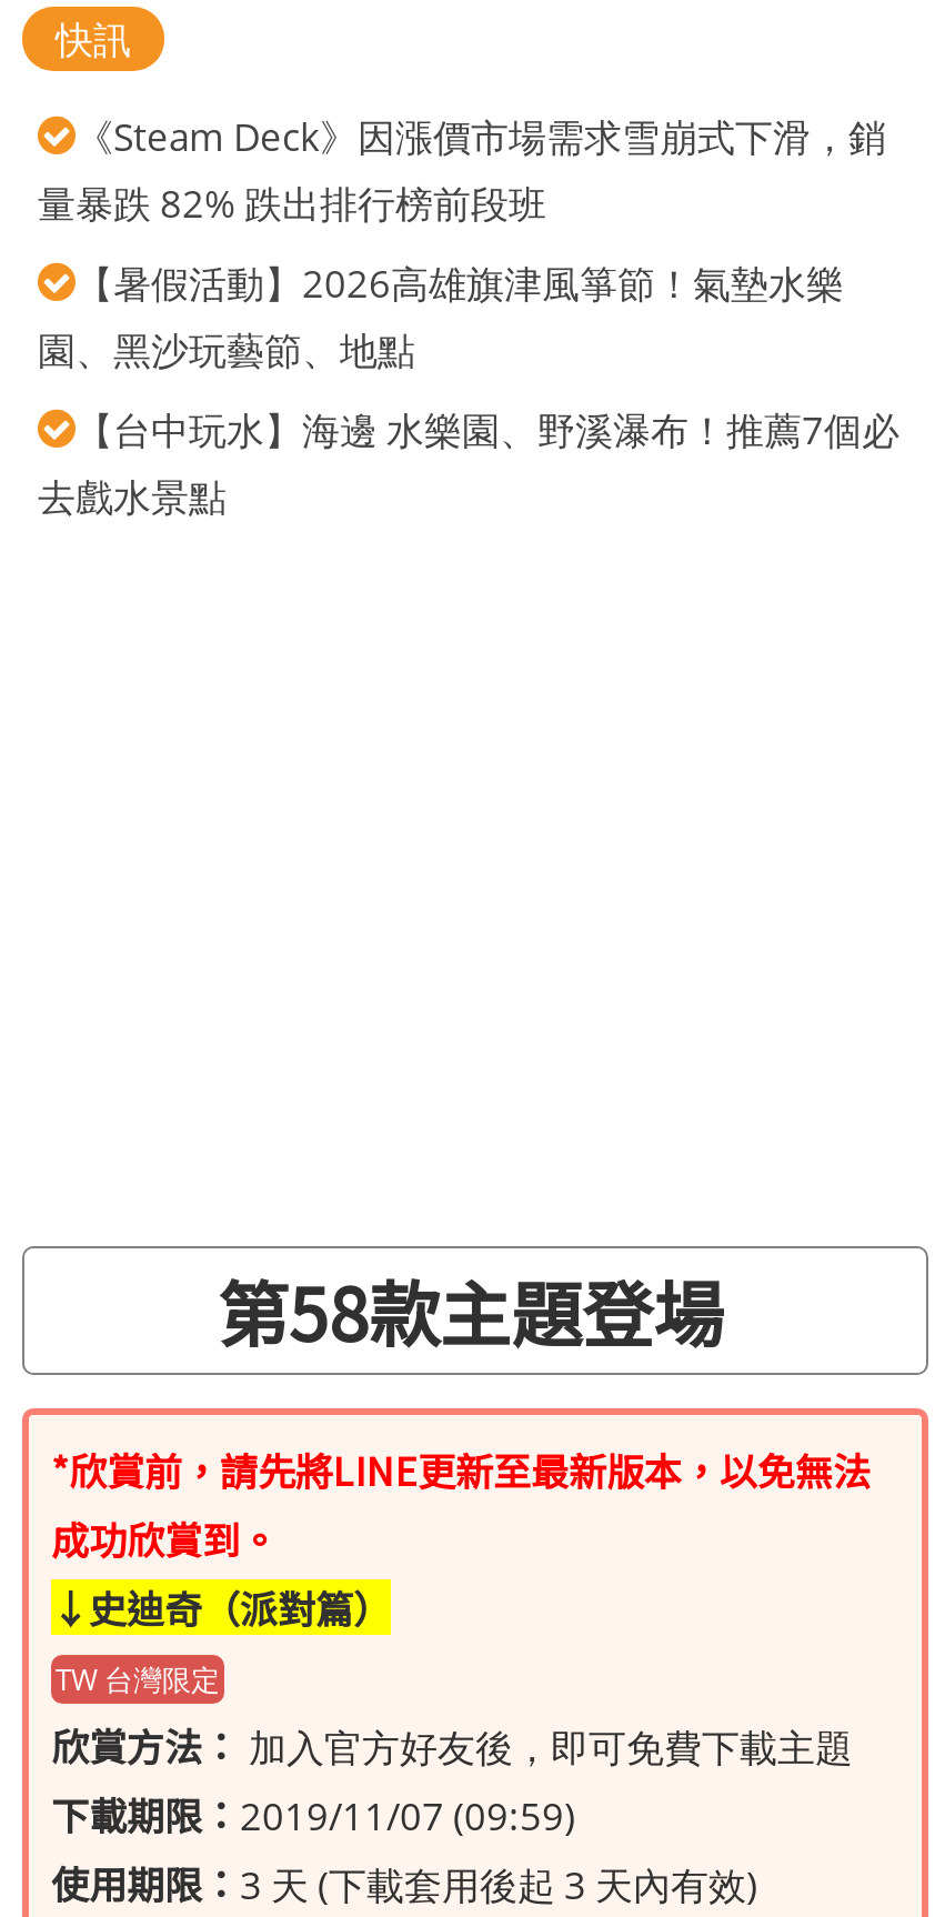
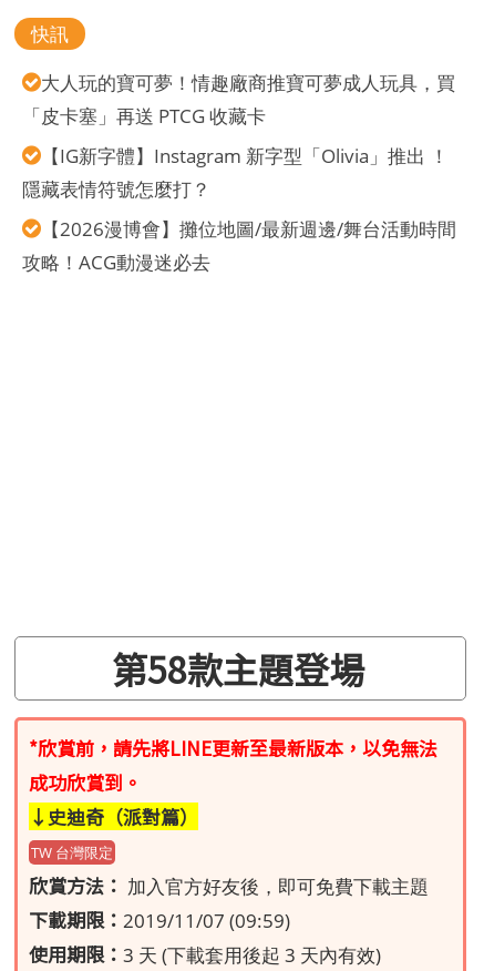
[38,110,886,228] 《Steam Deck》因漲價市場需求雪崩式下滑，銷 | 量暴跌 82% 跌出排行榜前段班 -> [22,69,455,128] 大人玩的寶可夢！情趣廠商推寶可夢成人玩具，買 | 「皮卡塞」再送 PTCG 收藏卡
[38,257,844,374] 【暑假活動】2026高雄旗津風箏節！氣墊水樂 | 園、黑沙玩藝節、地點 -> [22,142,449,201] 【IG新字體】Instagram 新字型「Olivia」推出 ！ | 隱藏表情符號怎麼打？
[38,403,899,521] 【台中玩水】海邊 水樂園、野溪瀑布！推薦7個必 | 去戲水景點 -> [22,216,456,274] 【2026漫博會】攤位地圖/最新週邊/舞台活動時間 | 攻略！ACG動漫迷必去

